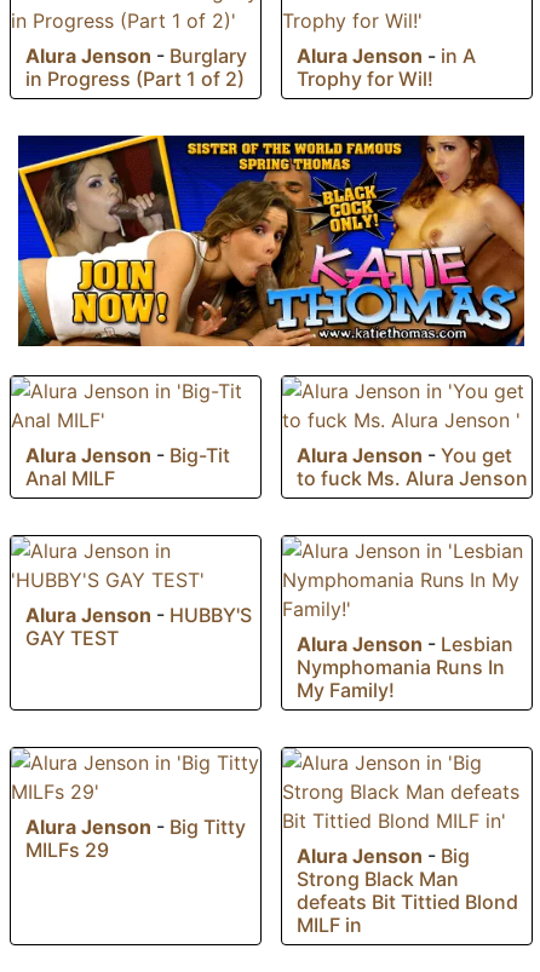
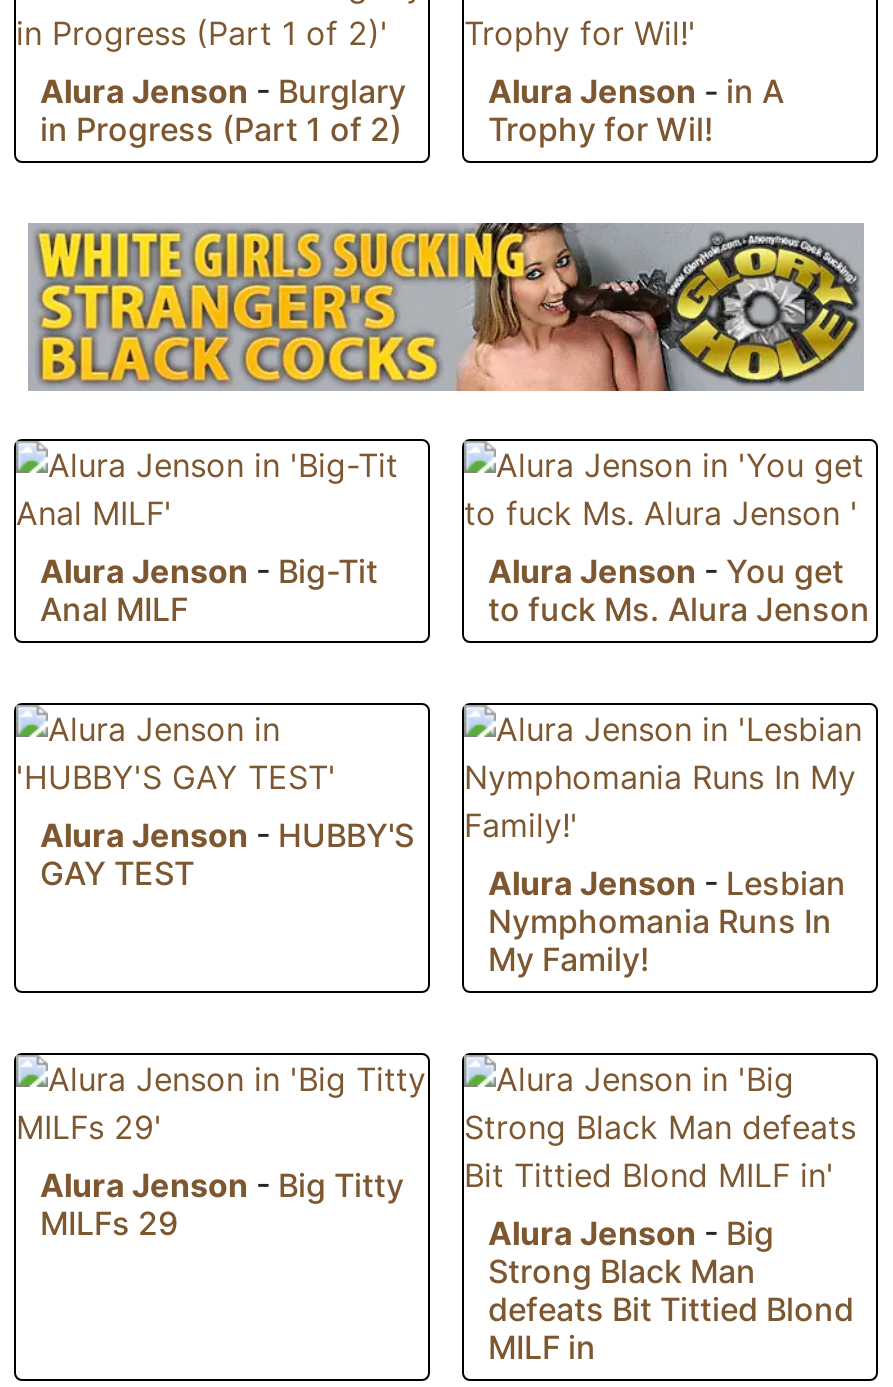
[17,134,525,347] [image] -> [28,220,862,394] [image]

